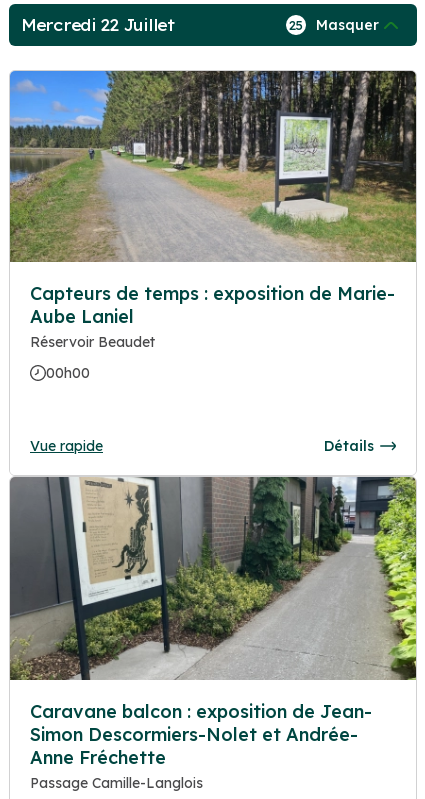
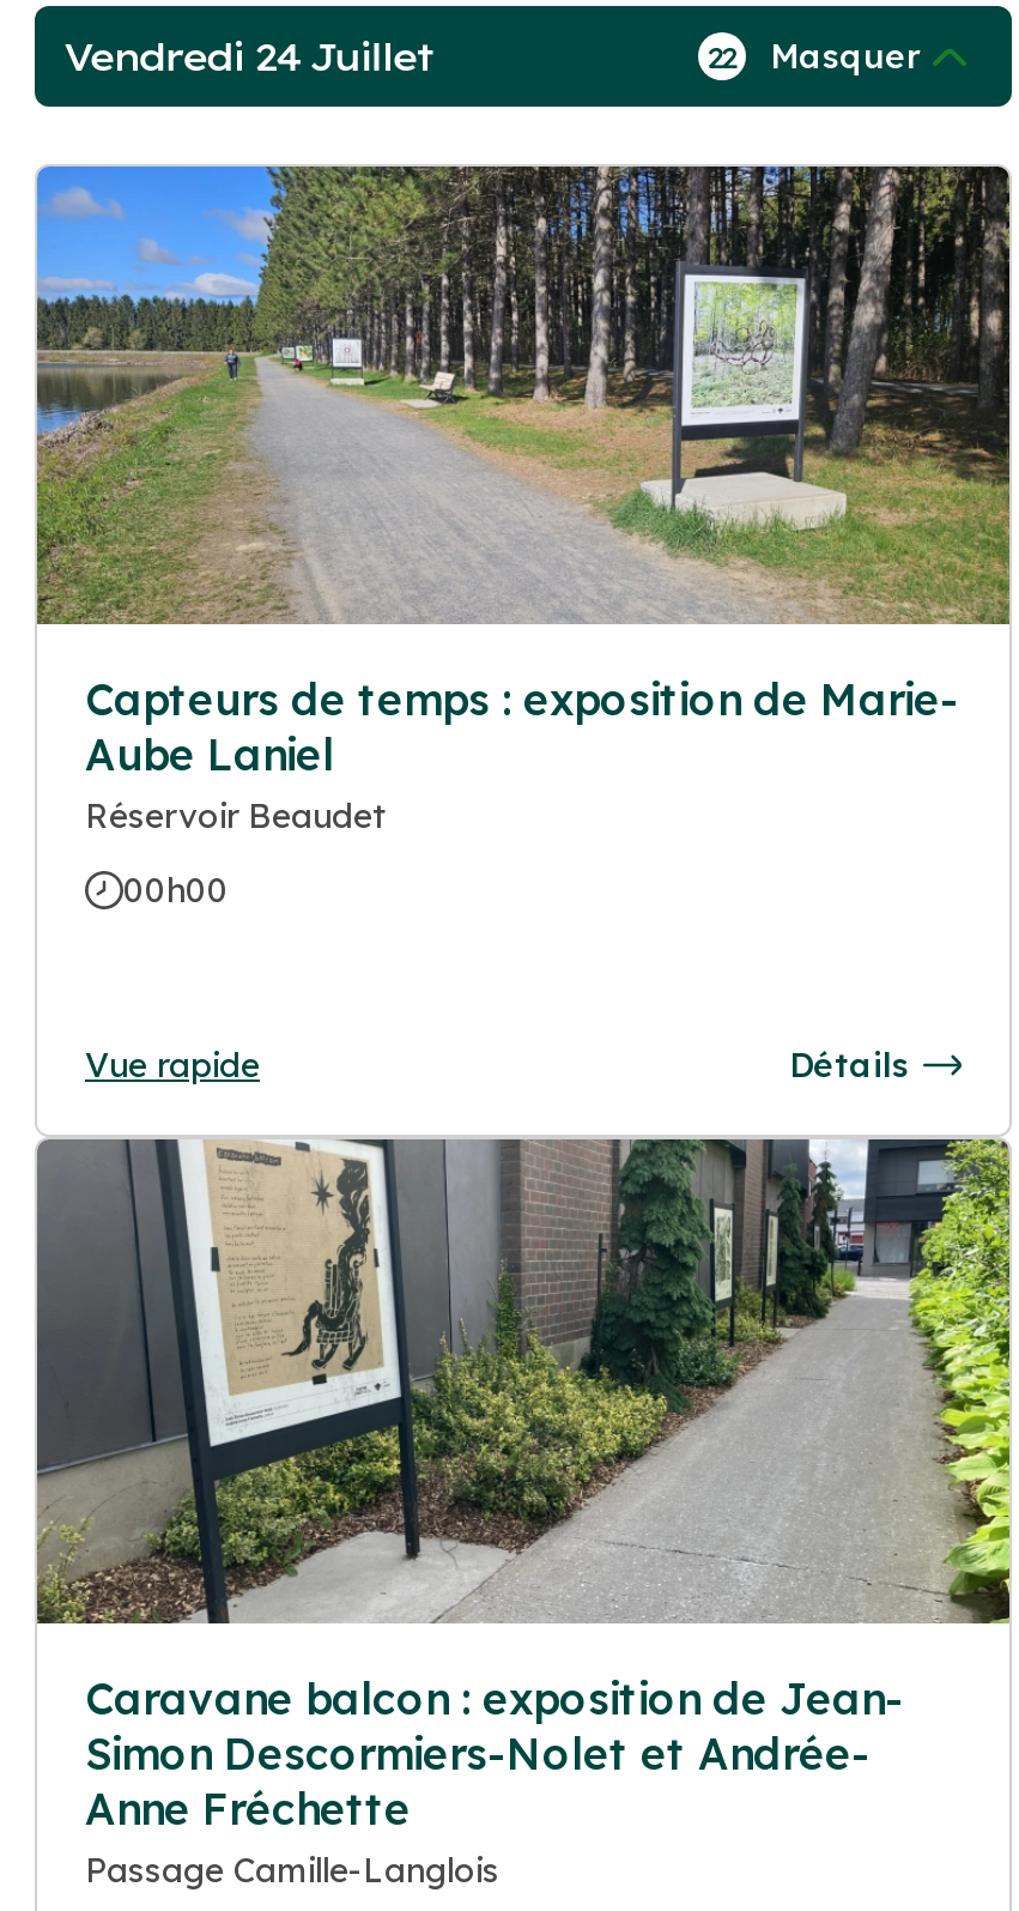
[21,15,175,35] Mercredi 22 Juillet -> [63,33,434,81] Vendredi 24 Juillet
[289,16,379,34] 25 Masquer -> [707,35,921,78] 22 Masquer

